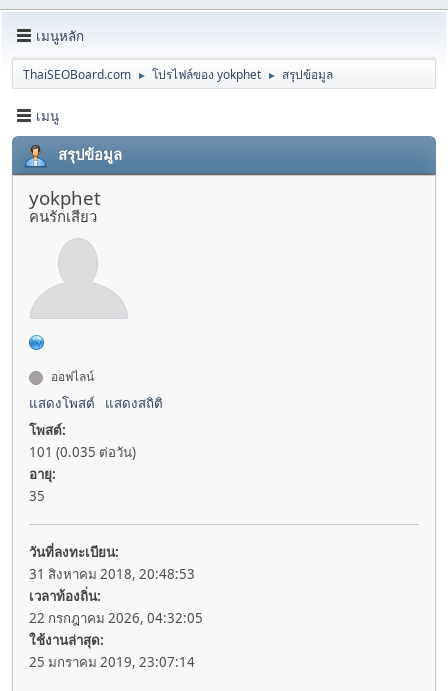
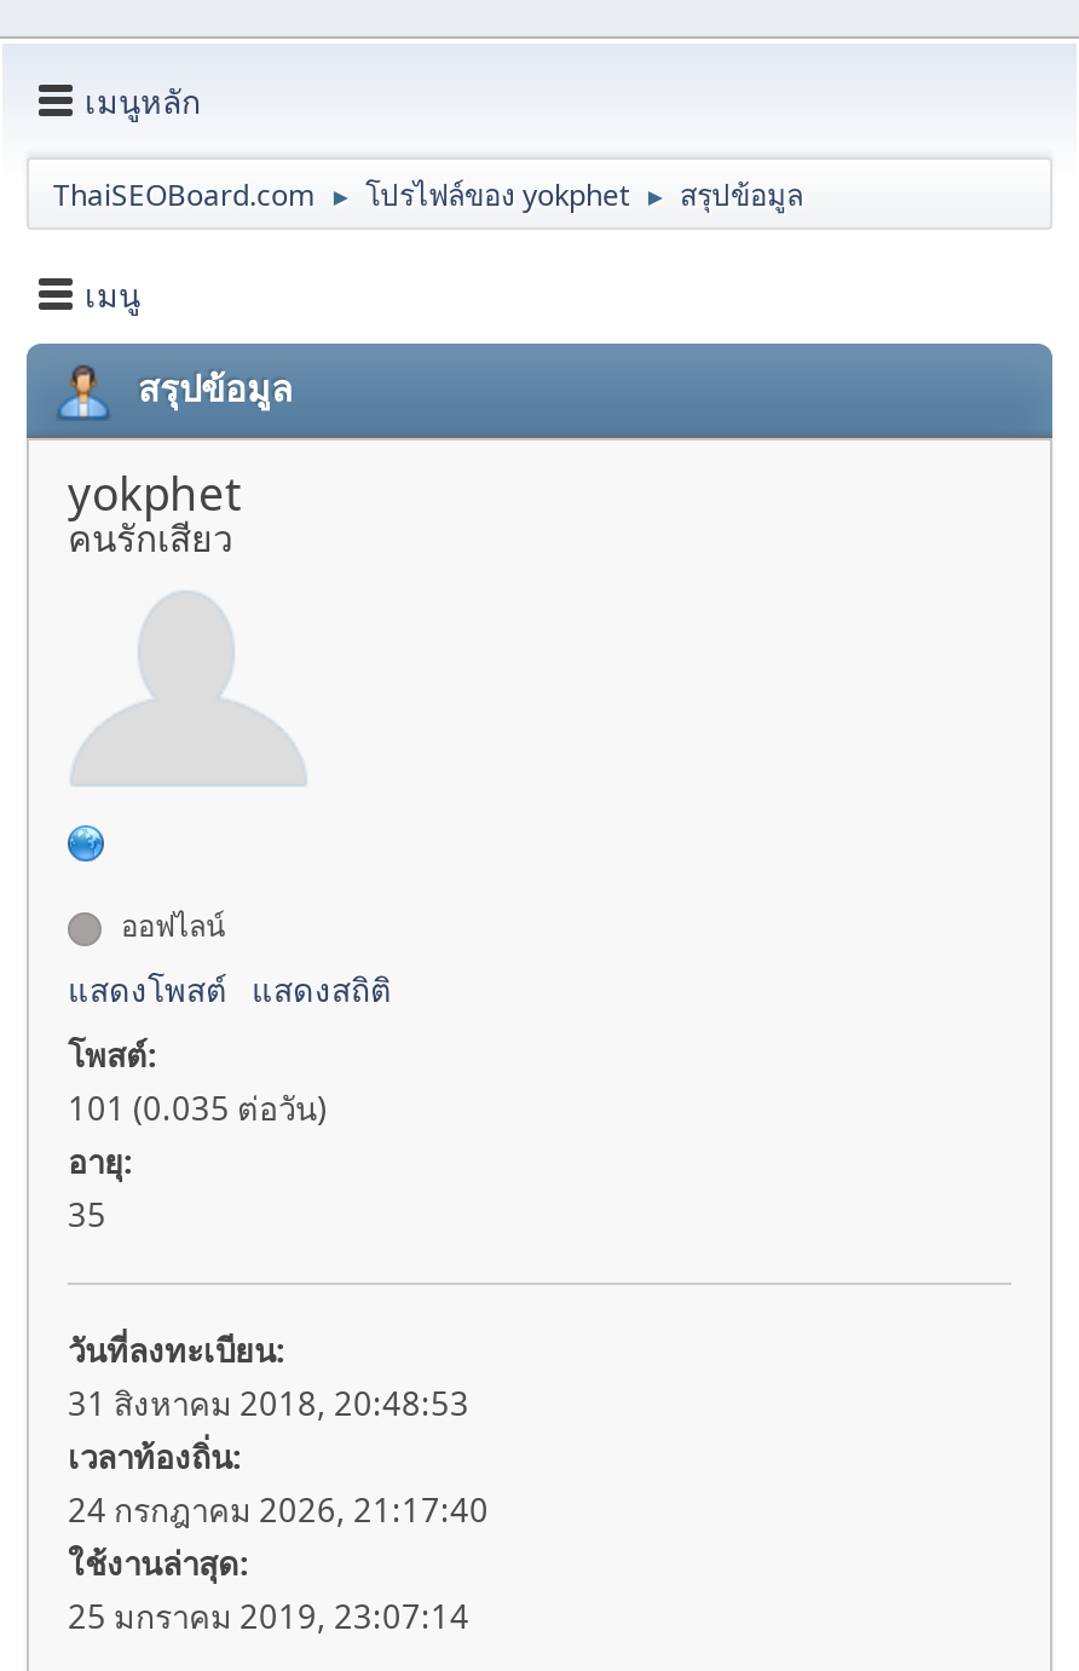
[29,609,203,627] 22 กรกฎาคม 2026, 04:32:05 -> [68,1489,489,1532] 24 กรกฎาคม 2026, 21:17:40

